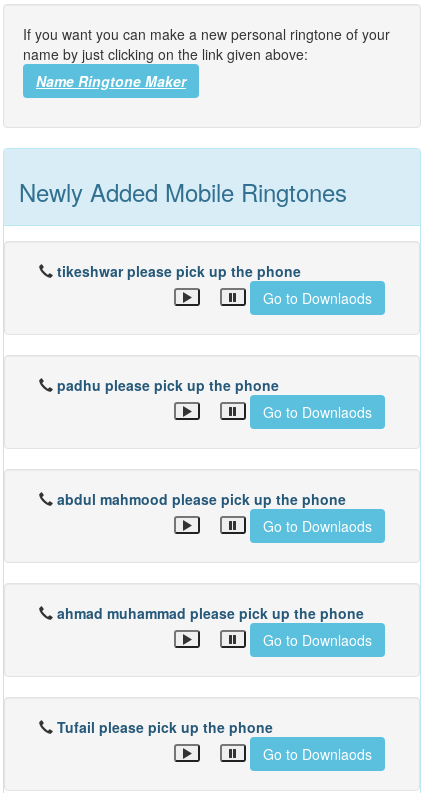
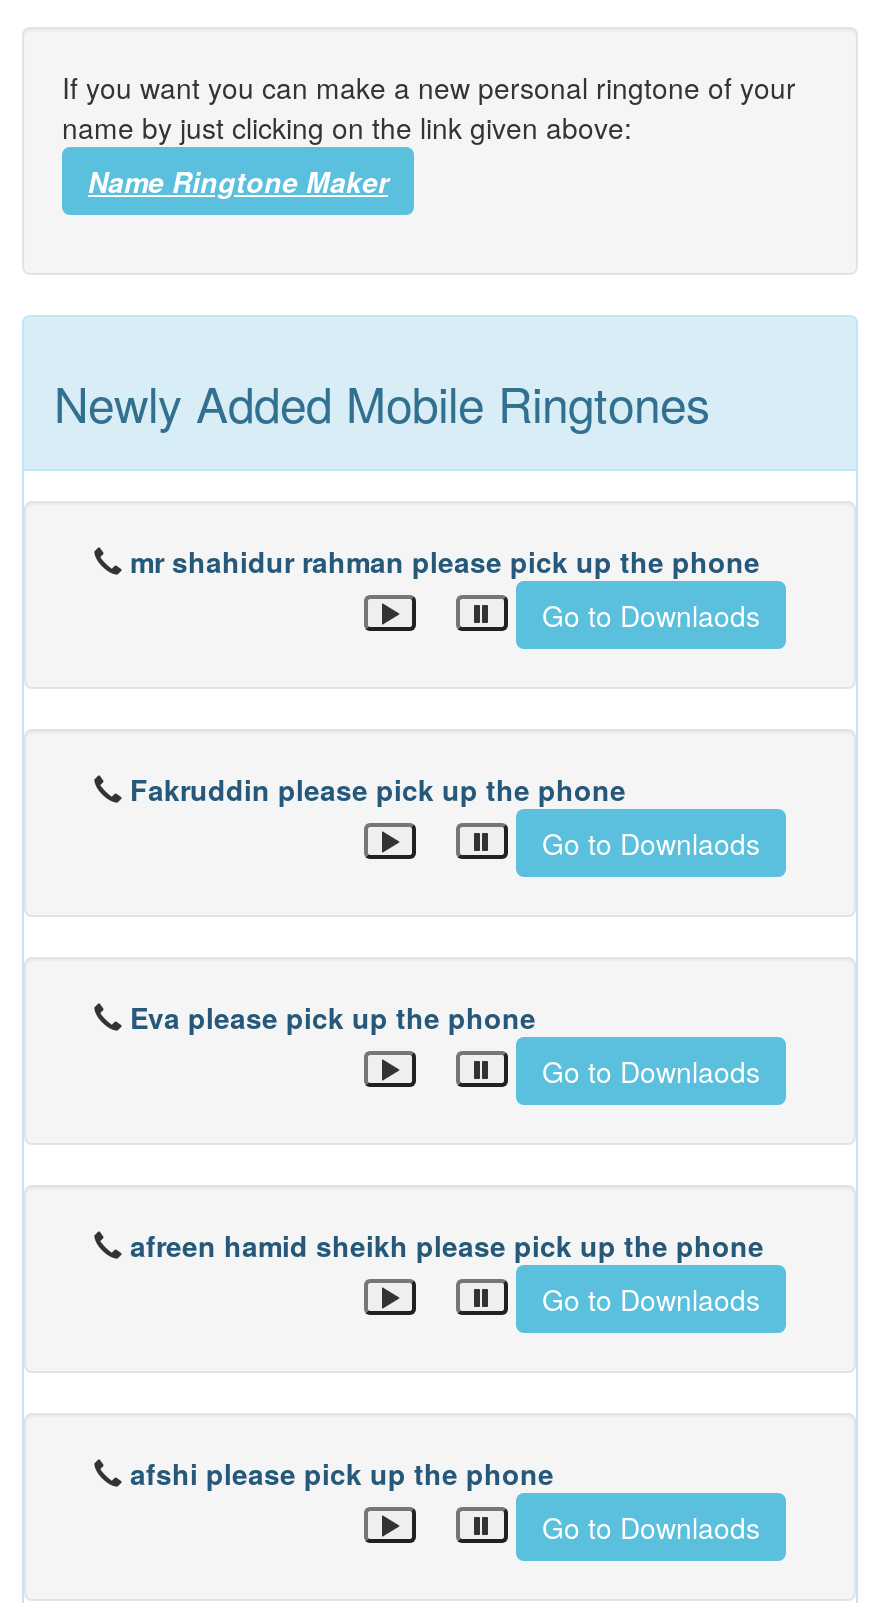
[57,261,301,281] tikeshwar please pick up the phone -> [130,541,760,581] mr shahidur rahman please pick up the phone
[57,375,279,395] padhu please pick up the phone -> [130,769,626,809] Fakruddin please pick up the phone
[57,489,346,509] abdul mahmood please pick up the phone -> [130,997,536,1037] Eva please pick up the phone
[57,603,364,623] ahmad muhammad please pick up the phone -> [130,1225,764,1265] afreen hamid sheikh please pick up the phone
[57,717,273,737] Tufail please pick up the phone -> [130,1453,554,1493] afshi please pick up the phone

